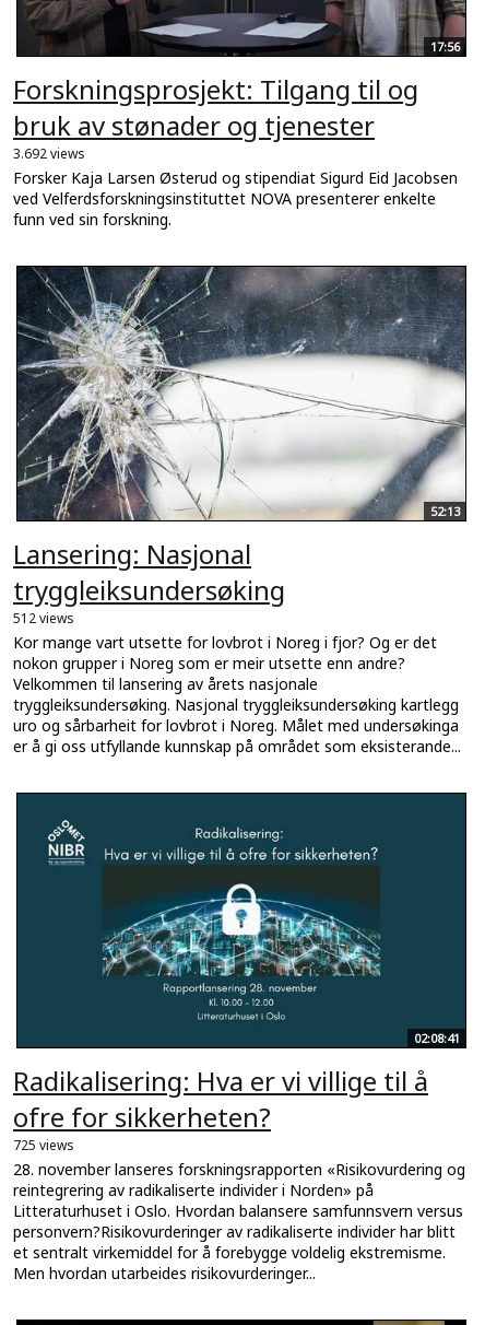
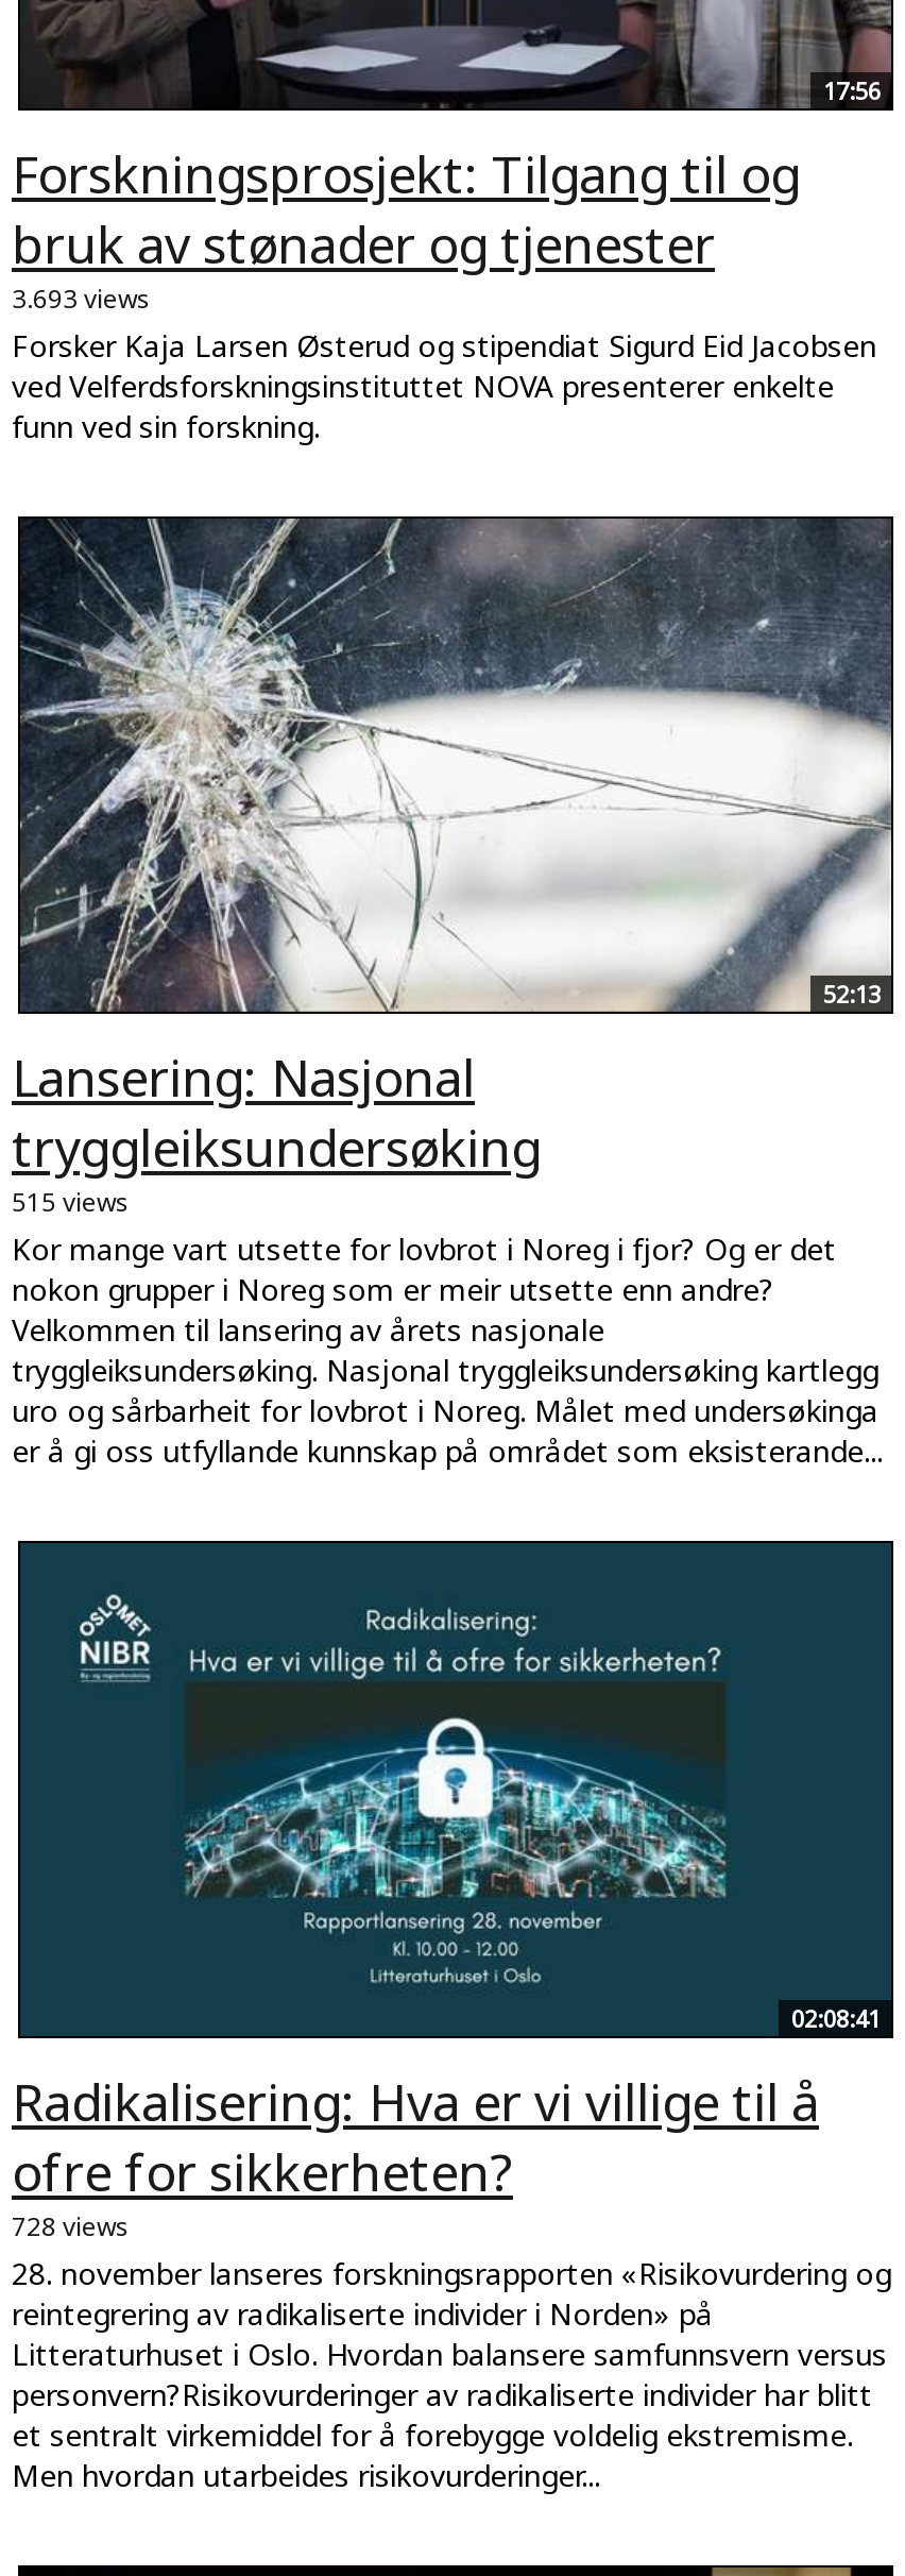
[13,144,85,162] 3.692 views -> [12,280,152,316] 3.693 views
[13,609,74,628] 512 views -> [12,1184,131,1220] 515 views
[13,1136,74,1155] 725 views -> [12,2209,131,2245] 728 views

